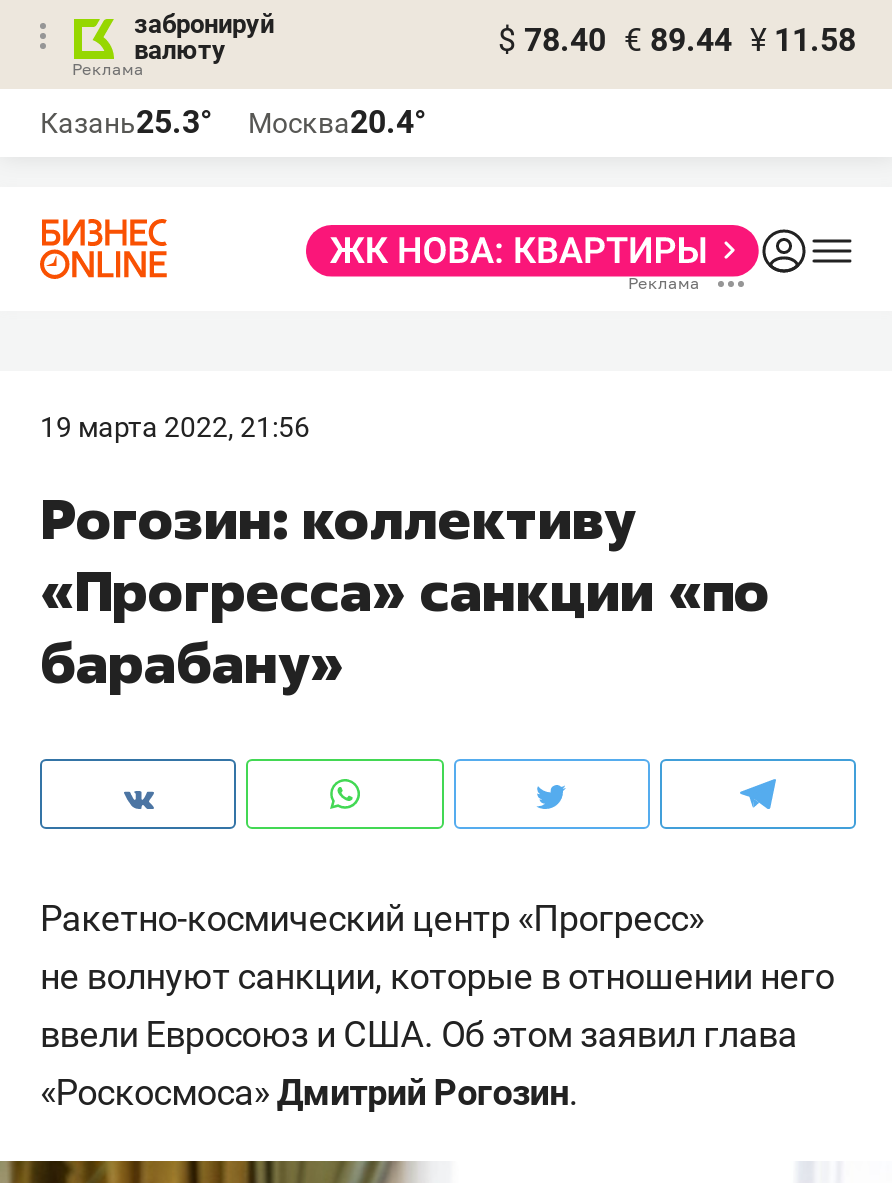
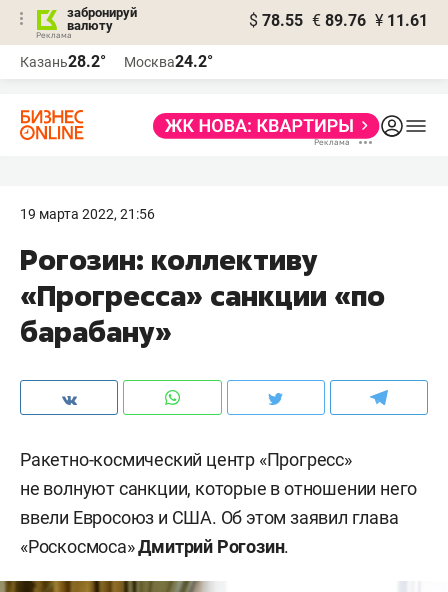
[498,21,856,59] $ 78.40 € 89.44 ¥ 11.58 -> [249,11,428,30] $ 78.55 € 89.76 ¥ 11.61
[40,103,212,141] Казань25.3° -> [20,52,106,71] Казань28.2°
[248,103,426,141] Москва20.4° -> [124,52,213,71] Москва24.2°

